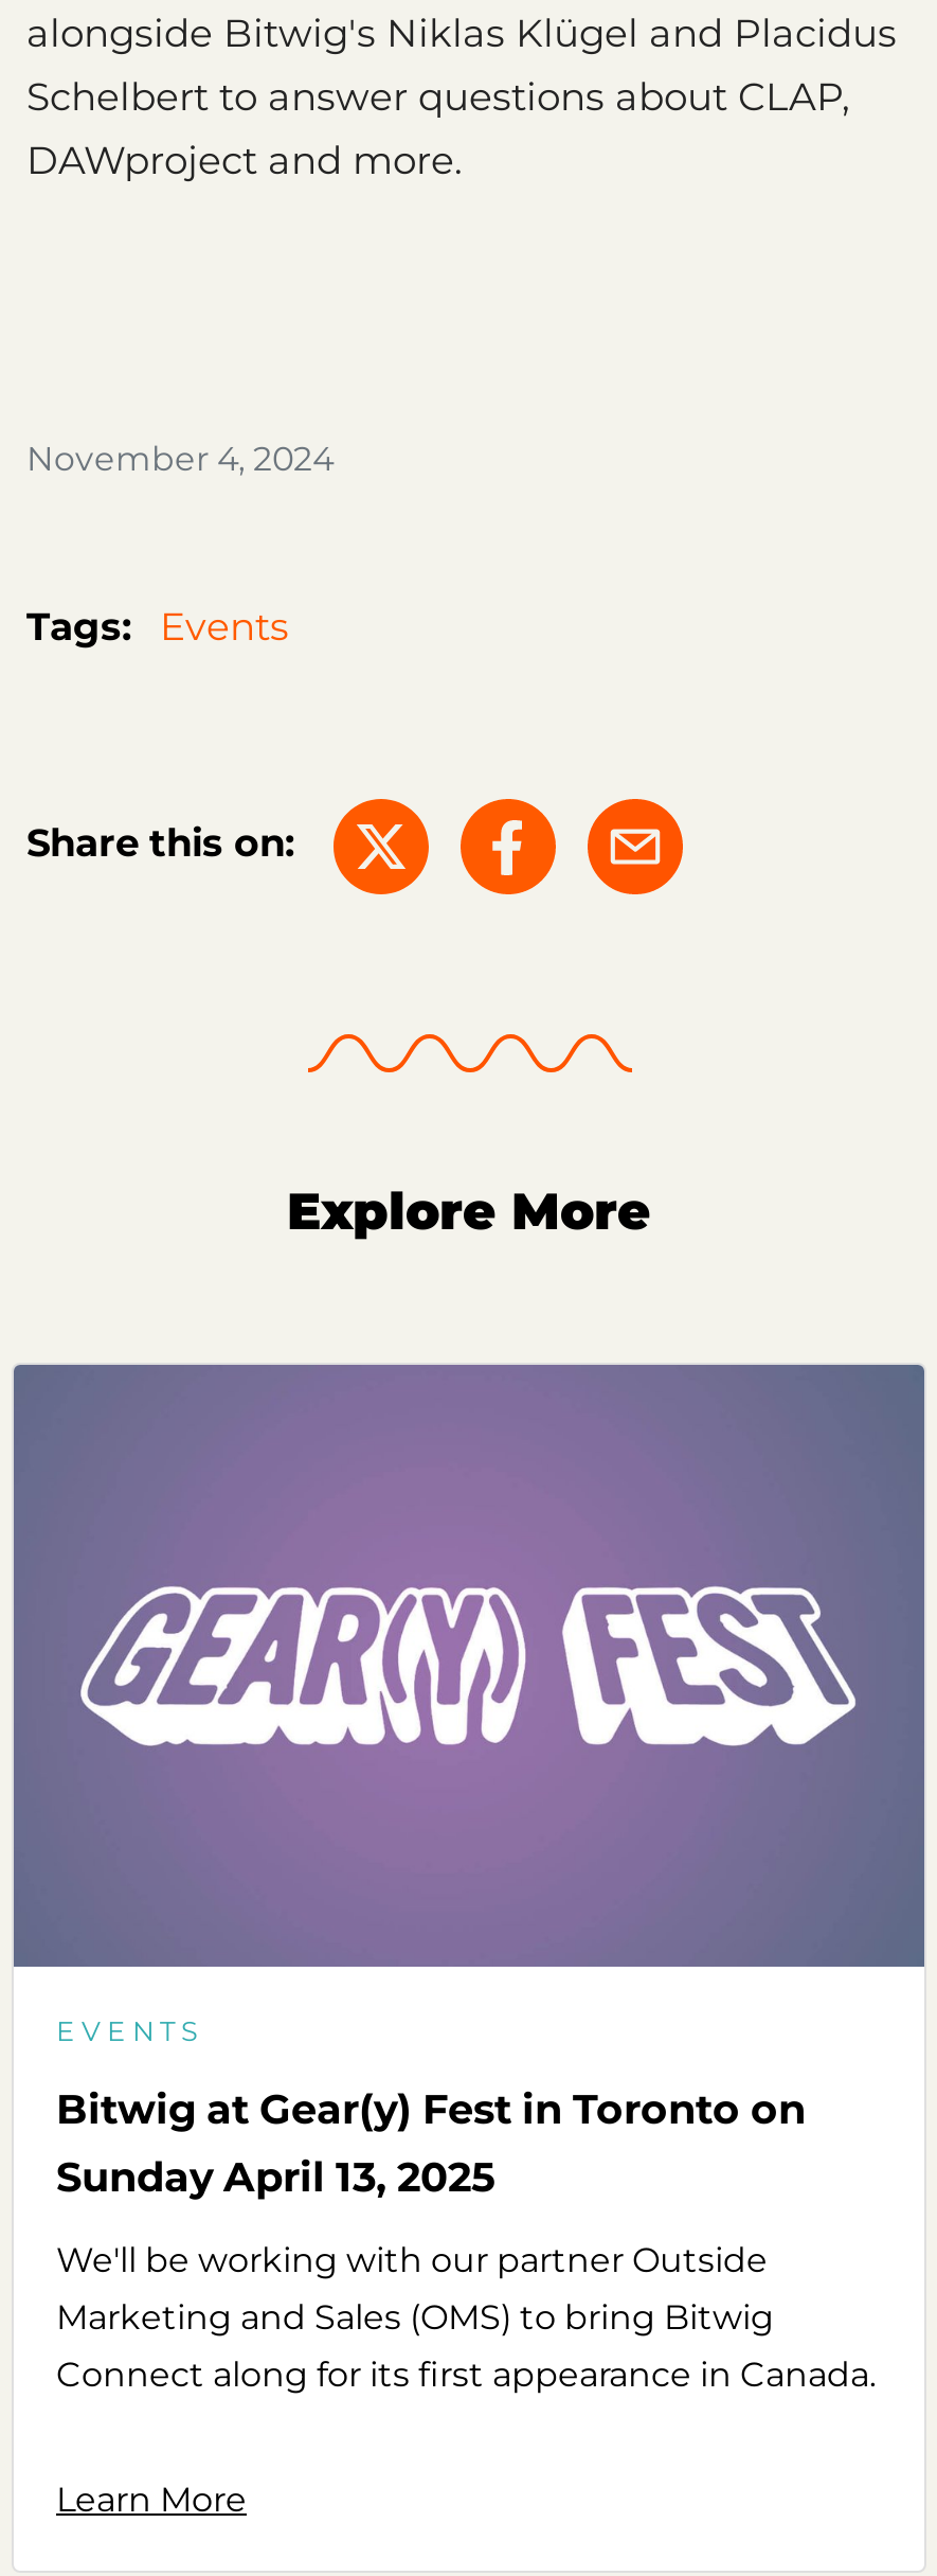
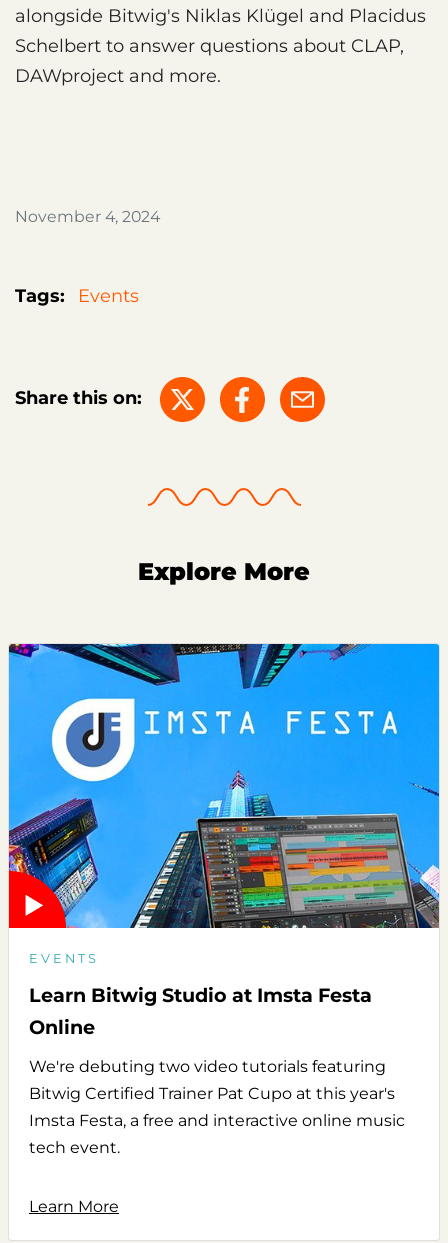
[12,1363,926,1969] [image] -> [8,643,440,929] [image]
[56,2083,806,2202] Bitwig at Gear(y) Fest in Toronto on | Sunday April 13, 2025 -> [29,983,372,1039] Learn Bitwig Studio at Imsta Festa | Online
[56,2240,876,2395] We'll be working with our partner Outside | Marketing and Sales (OMS) to bring Bitwig | Connect along for its first appearance in Canada. -> [29,1057,405,1157] We're debuting two video tutorials featuring | Bitwig Certified Trainer Pat Cupo at this year's | Imsta Festa, a free and interactive online music | tech event.

